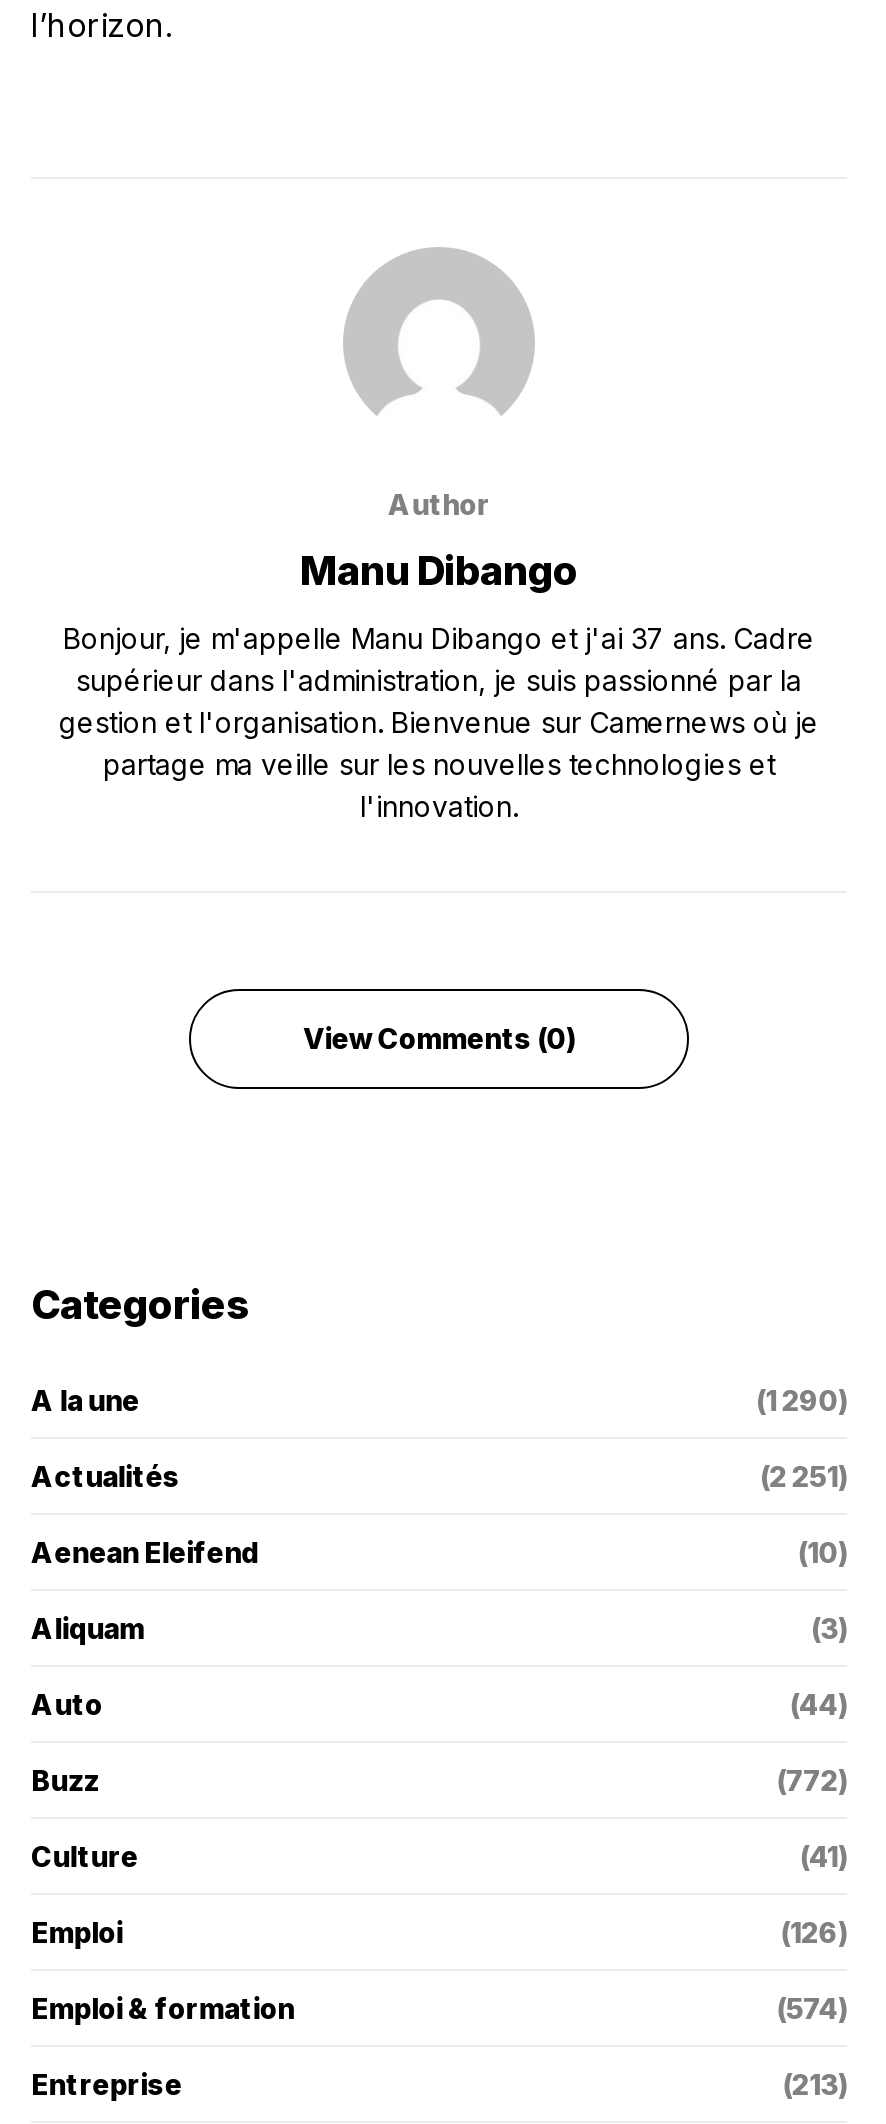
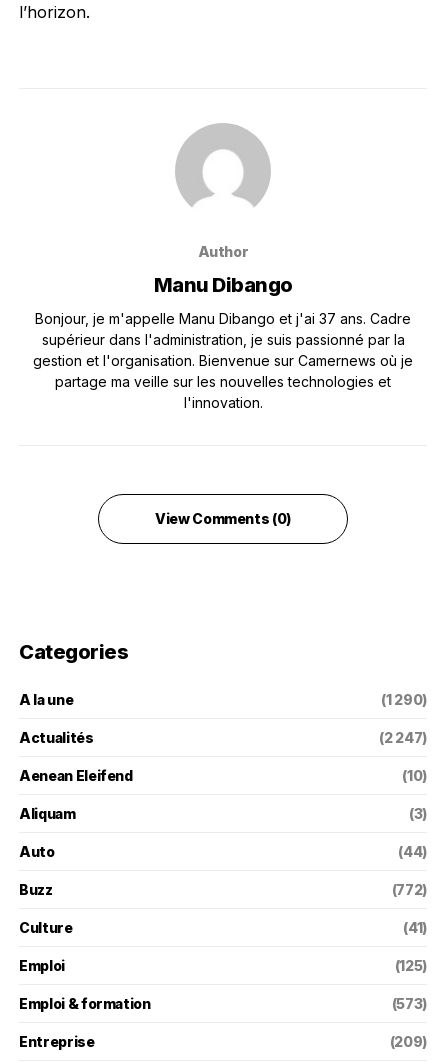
[760,1459,847,1493] (2 251) -> [379,729,427,746] (2 247)
[781,1915,847,1949] (126) -> [395,957,427,974] (125)
[777,1991,847,2025] (574) -> [392,995,427,1012] (573)
[783,2067,847,2101] (213) -> [390,1033,427,1050] (209)

